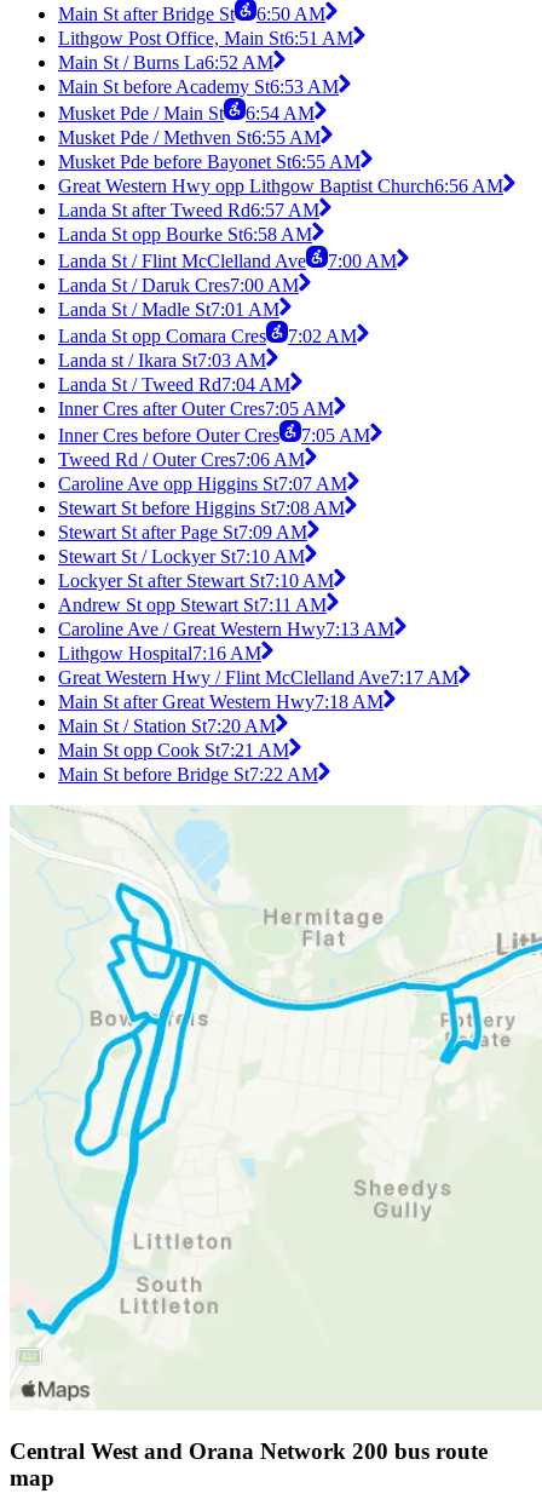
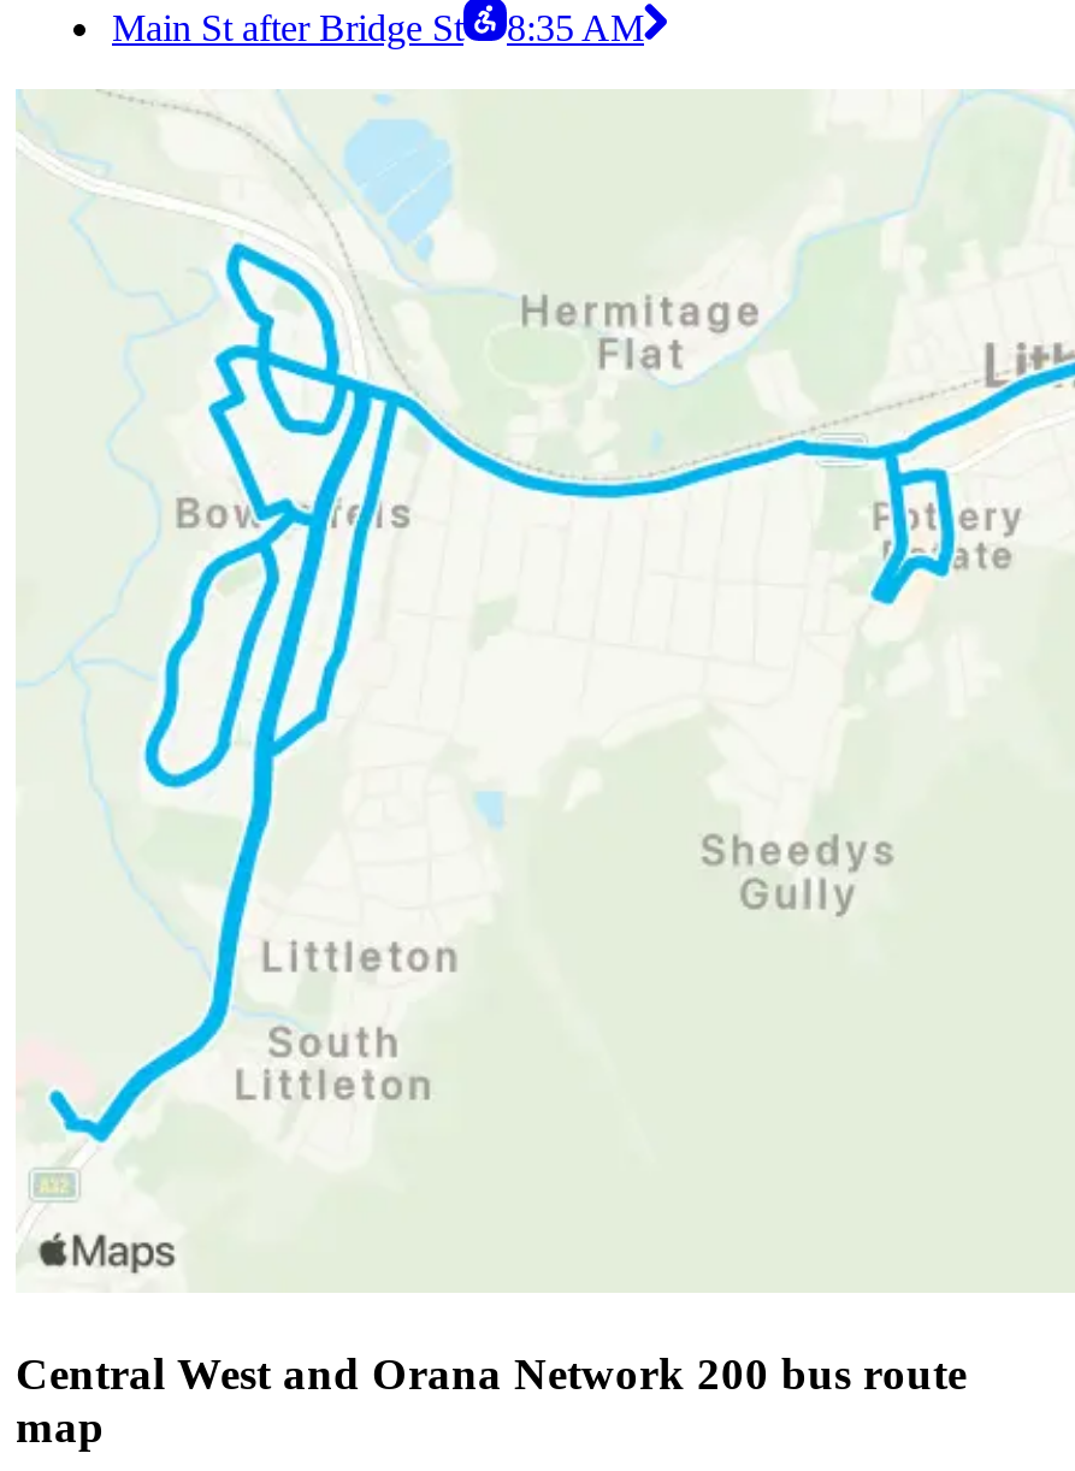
[58,4,503,785] 6:50 AM | Lithgow Post Office, Main St6:51 AM | Main St / Burns La6:52 AM | Main St before Academy St6:53 AM | Musket Pde / Main St | 6:54 AM | Musket Pde / Methven St6:55 AM | Musket Pde before Bayonet St6:55 AM | Great Western Hwy opp Lithgow Baptist Church6:56 AM | Landa St after Tweed Rd6:57 AM | Landa St opp Bourke St6:58 AM | Landa St / Flint McClelland Ave | 7:00 AM | Landa St / Daruk Cres7:00 AM | Landa St / Madle St7:01 AM | Landa St opp Comara Cres | 7:02 AM | Landa st / Ikara St7:03 AM | Landa St / Tweed Rd7:04 AM | Inner Cres after Outer Cres7:05 AM | Inner Cres before Outer Cres | 7:05 AM | Tweed Rd / Outer Cres7:06 AM | Caroline Ave opp Higgins St7:07 AM | Stewart St before Higgins St7:08 AM | Stewart St after Page St7:09 AM | Stewart St / Lockyer St7:10 AM | Lockyer St after Stewart St7:10 AM | Andrew St opp Stewart St7:11 AM | Caroline Ave / Great Western Hwy7:13 AM | Lithgow Hospital7:16 AM | Great Western Hwy / Flint McClelland Ave7:17 AM | Main St after Great Western Hwy7:18 AM | Main St / Station St7:20 AM | Main St opp Cook St7:21 AM | Main St before Bridge St7:22 AM -> [507,8,644,49] 8:35 AM

